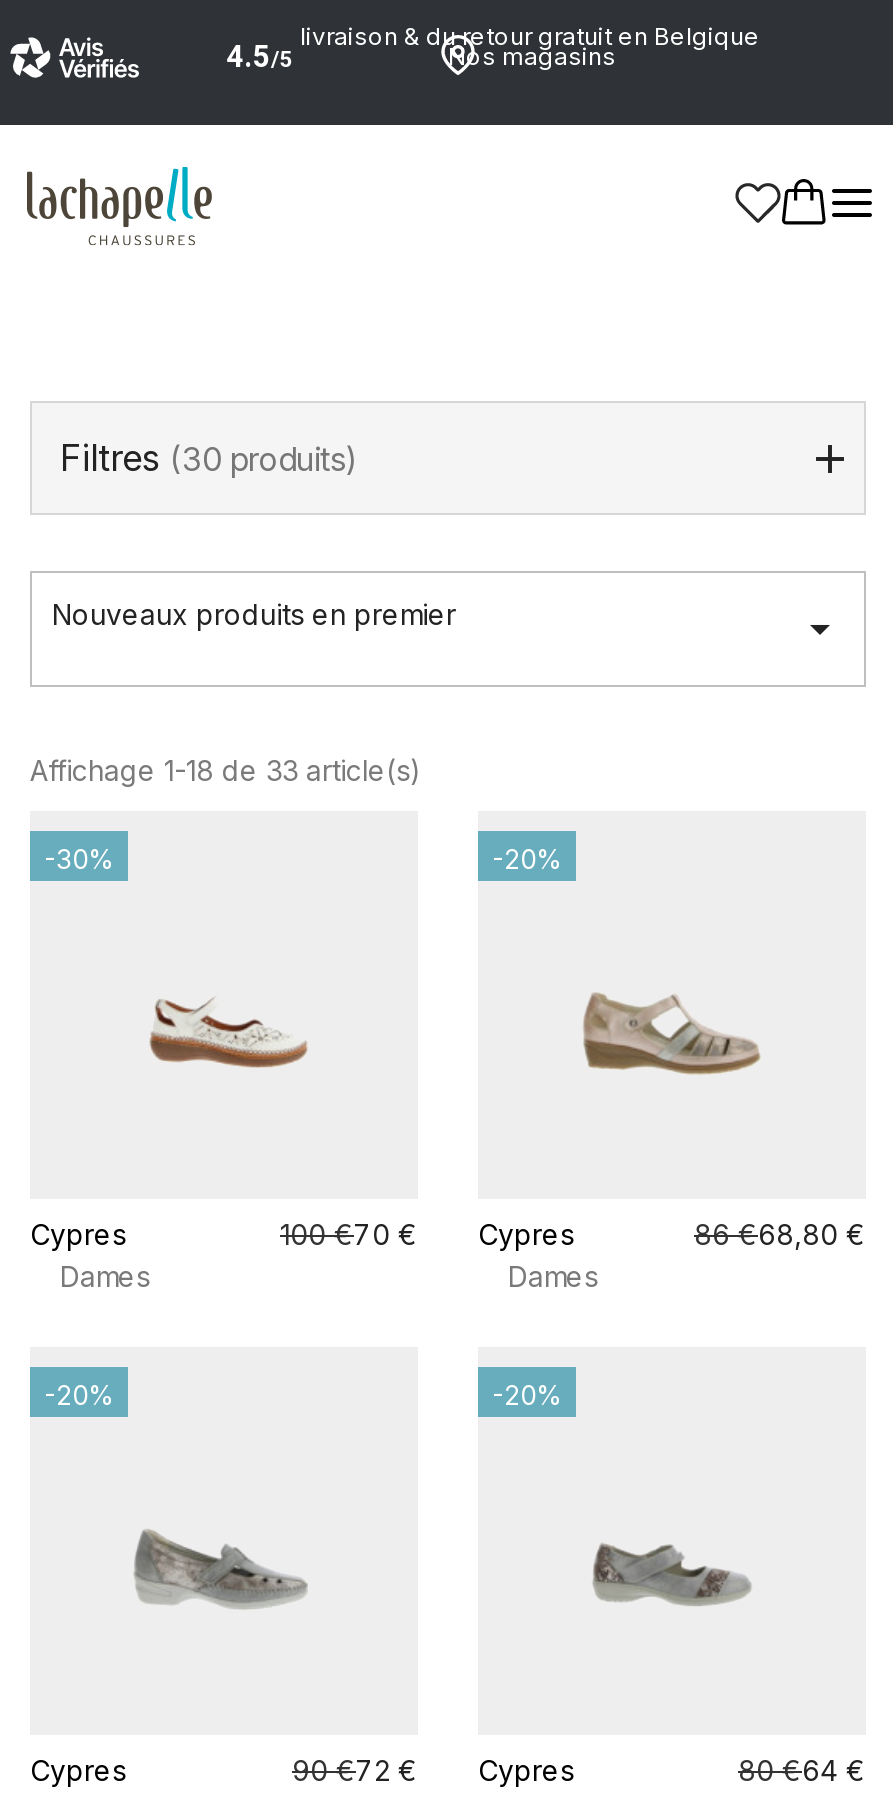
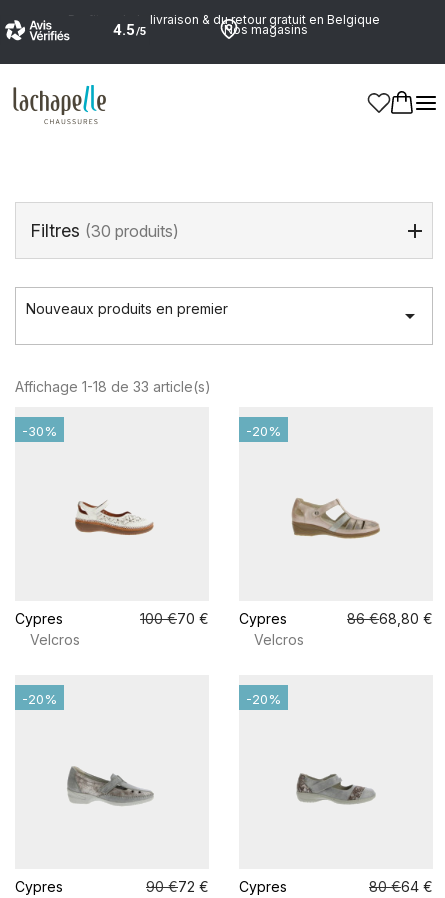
[60,1259,150,1293] Dames -> [30,631,80,648] Velcros
[508,1259,598,1293] Dames -> [254,631,304,648] Velcros

